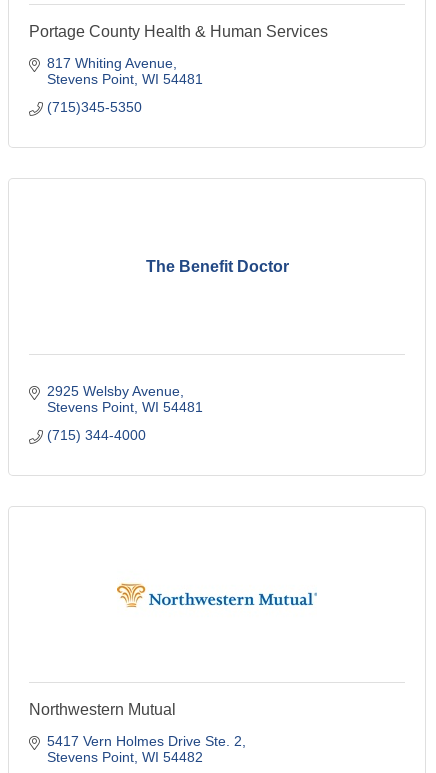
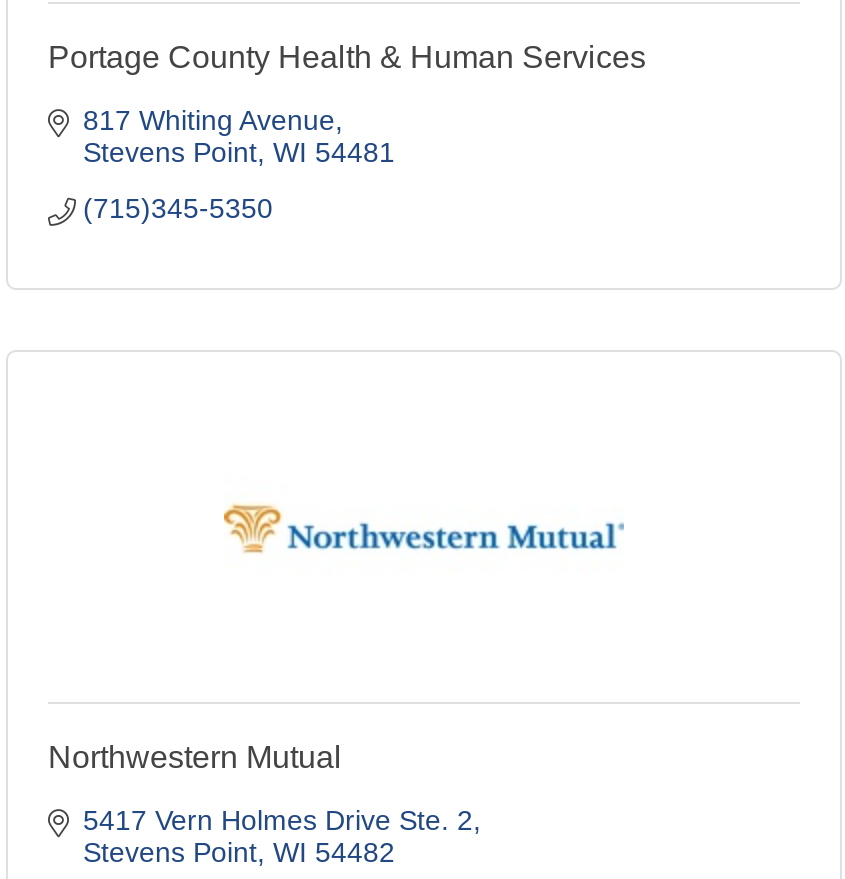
[145,258,288,275] The Benefit Doctor -> none
[46,383,202,443] 2925 Welsby Avenue | Stevens Point WI 54481 | (715) 344-4000 -> none

